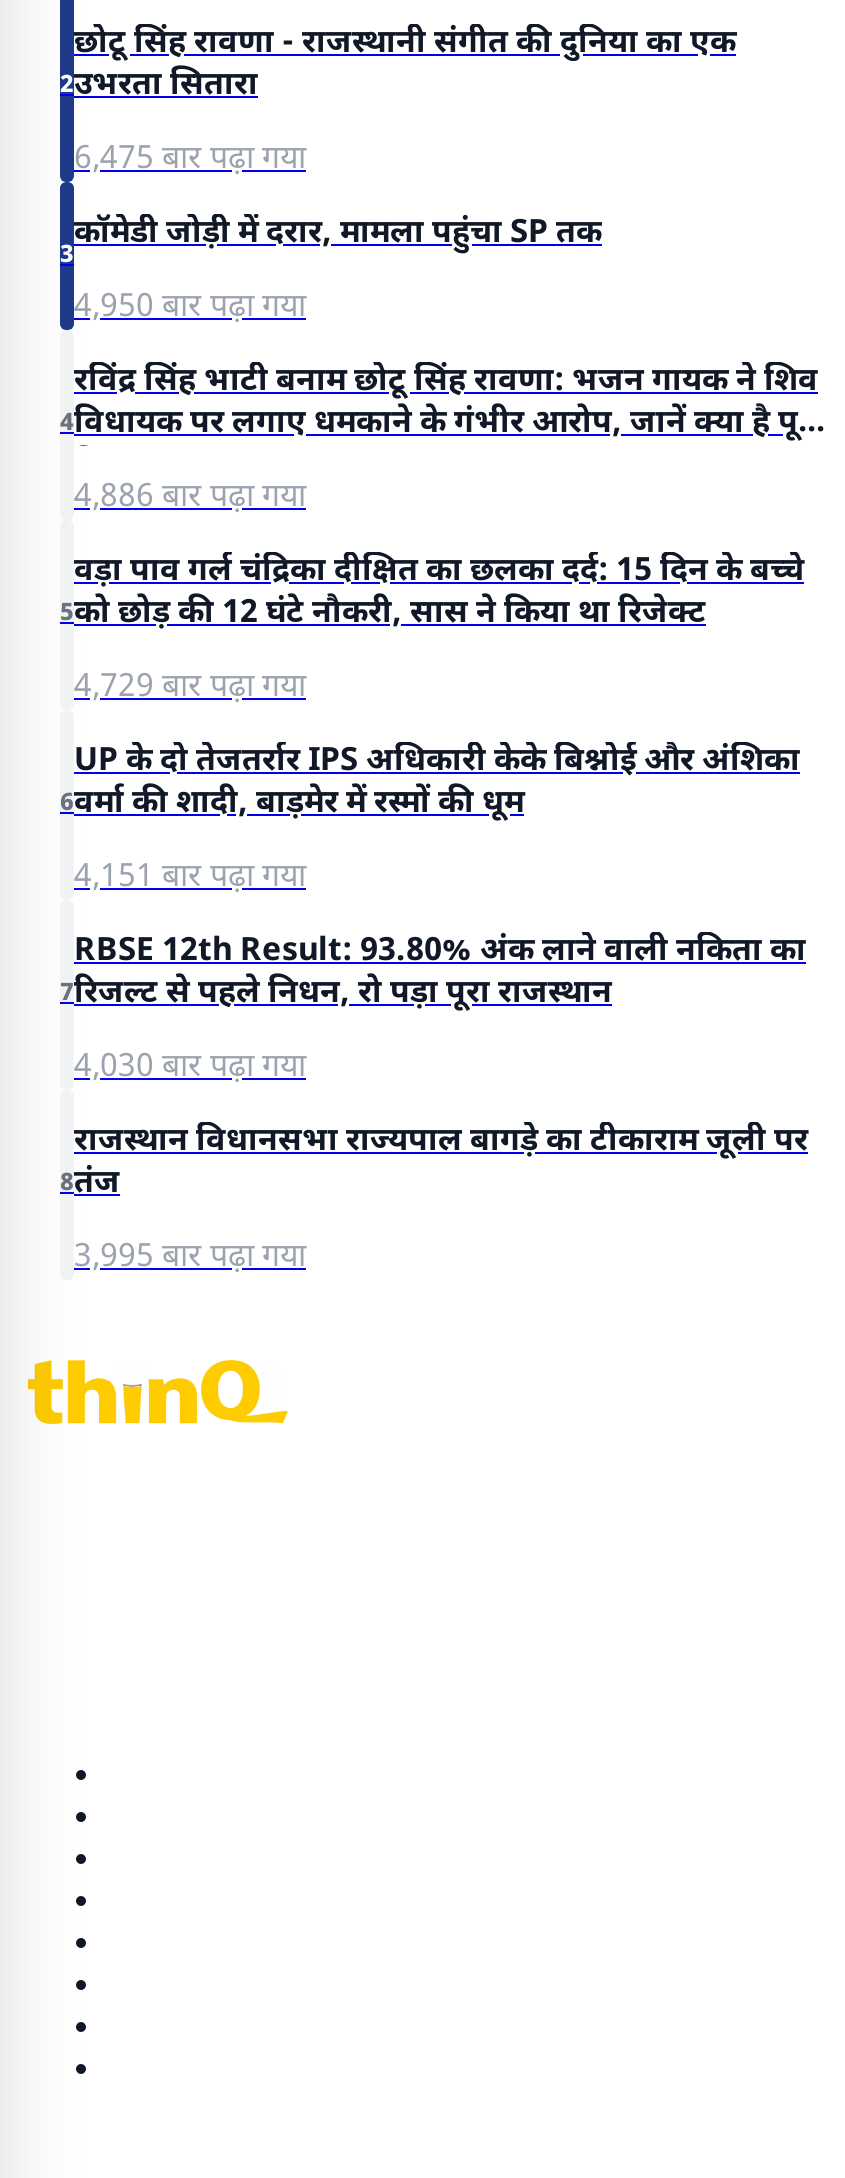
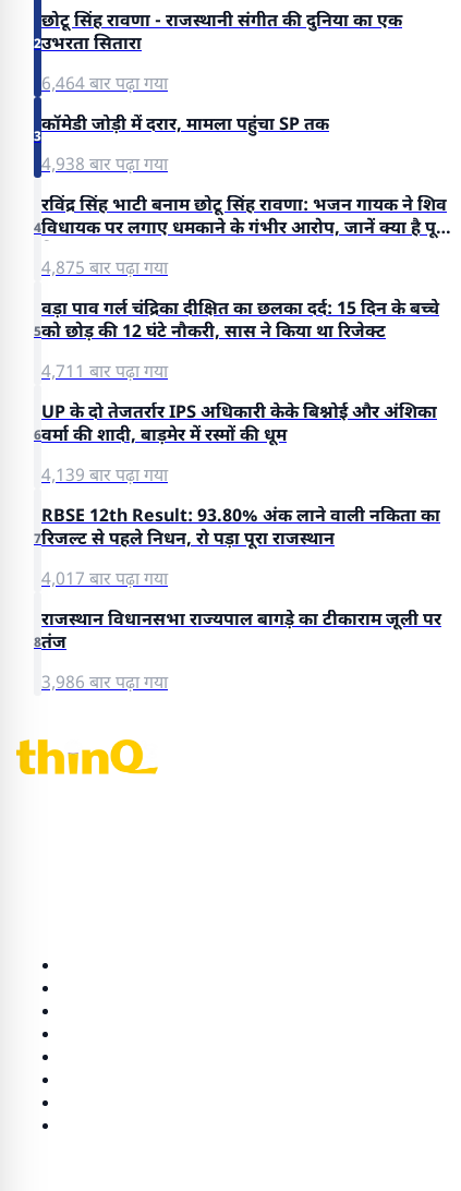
[74,139,306,181] 6,475 बार पढ़ा गया -> [41,74,168,97] 6,464 बार पढ़ा गया
[74,287,306,329] 4,950 बार पढ़ा गया -> [41,154,168,177] 4,938 बार पढ़ा गया
[74,477,306,519] 4,886 बार पढ़ा गया -> [41,258,168,281] 4,875 बार पढ़ा गया
[74,667,306,709] 4,729 बार पढ़ा गया -> [41,362,168,384] 4,711 बार पढ़ा गया
[74,857,306,899] 4,151 बार पढ़ा गया -> [41,465,168,488] 4,139 बार पढ़ा गया
[74,1047,306,1089] 4,030 बार पढ़ा गया -> [41,569,168,592] 4,017 बार पढ़ा गया
[74,1237,306,1279] 3,995 बार पढ़ा गया -> [41,672,168,695] 3,986 बार पढ़ा गया

